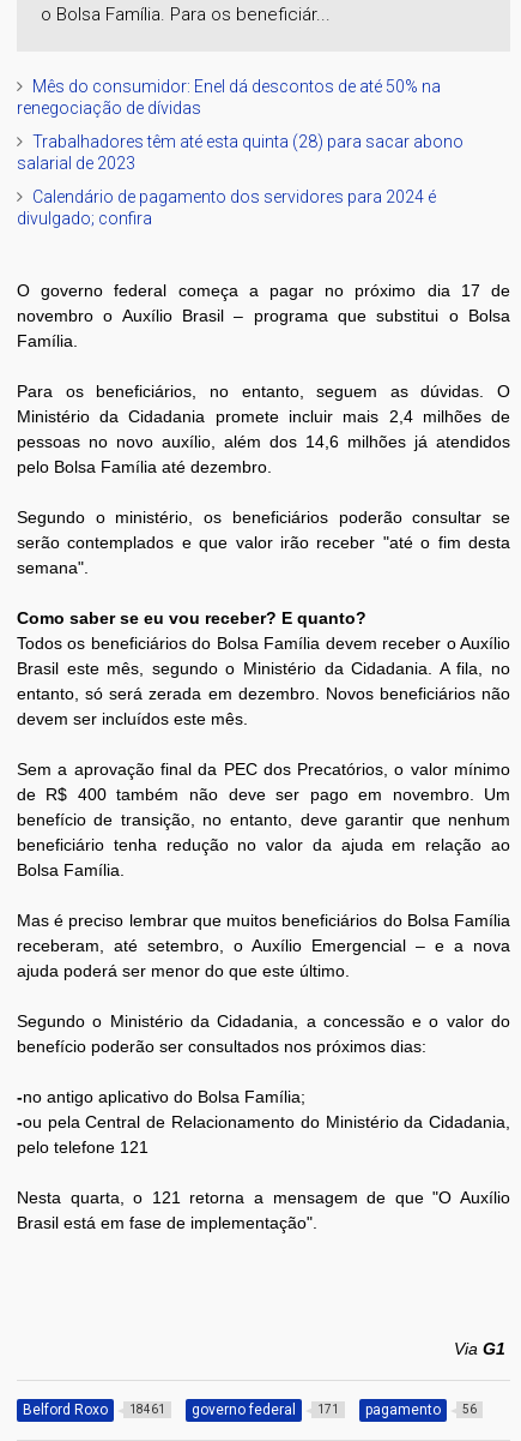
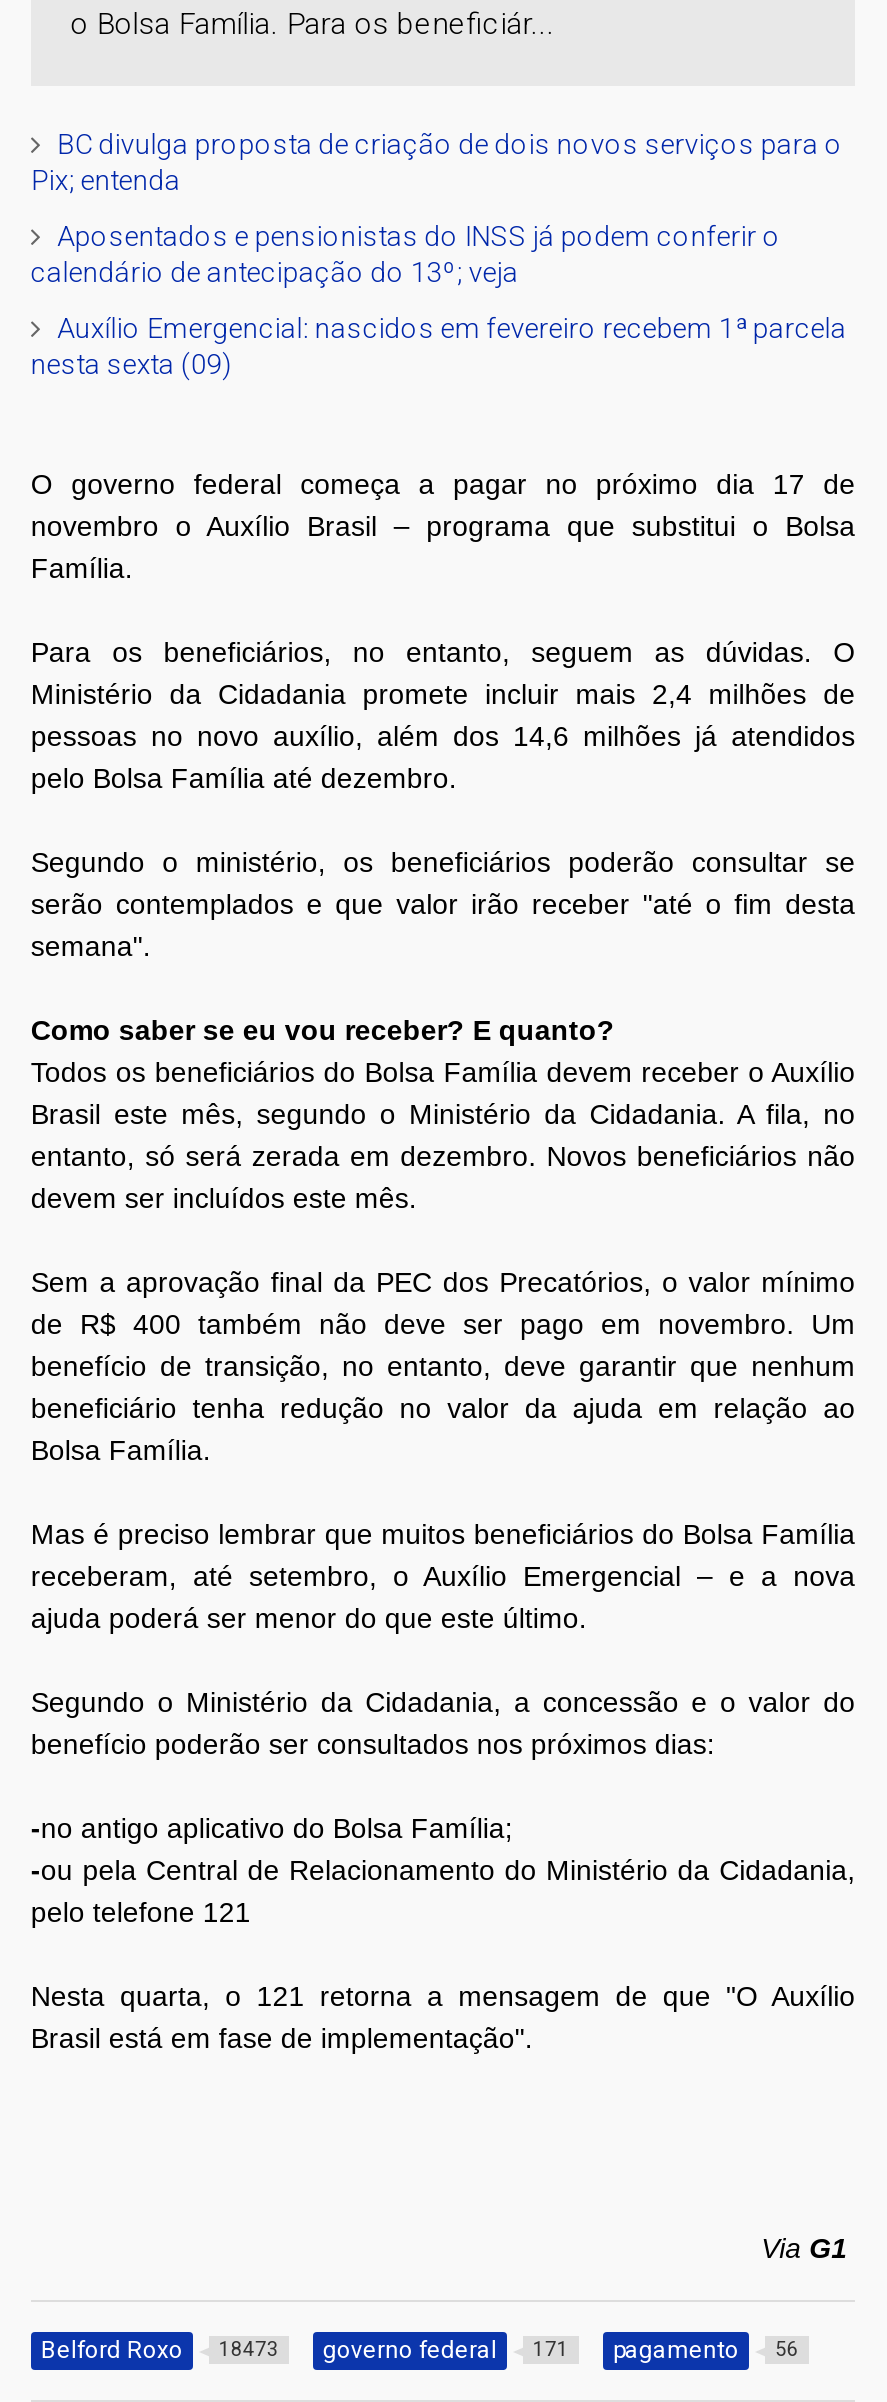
[17,76,441,117] Mês do consumidor: Enel dá descontos de até 50% na | renegociação de dívidas -> [31,127,843,195] BC divulga proposta de criação de dois novos serviços para o | Pix; entenda
[17,132,463,172] Trabalhadores têm até esta quinta (28) para sacar abono | salarial de 2023 -> [31,219,781,287] Aposentados e pensionistas do INSS já podem conferir o | calendário de antecipação do 13º; veja
[17,187,436,228] Calendário de pagamento dos servidores para 2024 é | divulgado; confira -> [31,311,847,379] Auxílio Emergencial: nascidos em fevereiro recebem 1ª parcela | nesta sexta (09)
[23,1401,477,1418] Belford Roxo 18461 governo federal 171 pagamento 56 -> [41,2335,799,2363] Belford Roxo 18473 governo federal 171 pagamento 56

